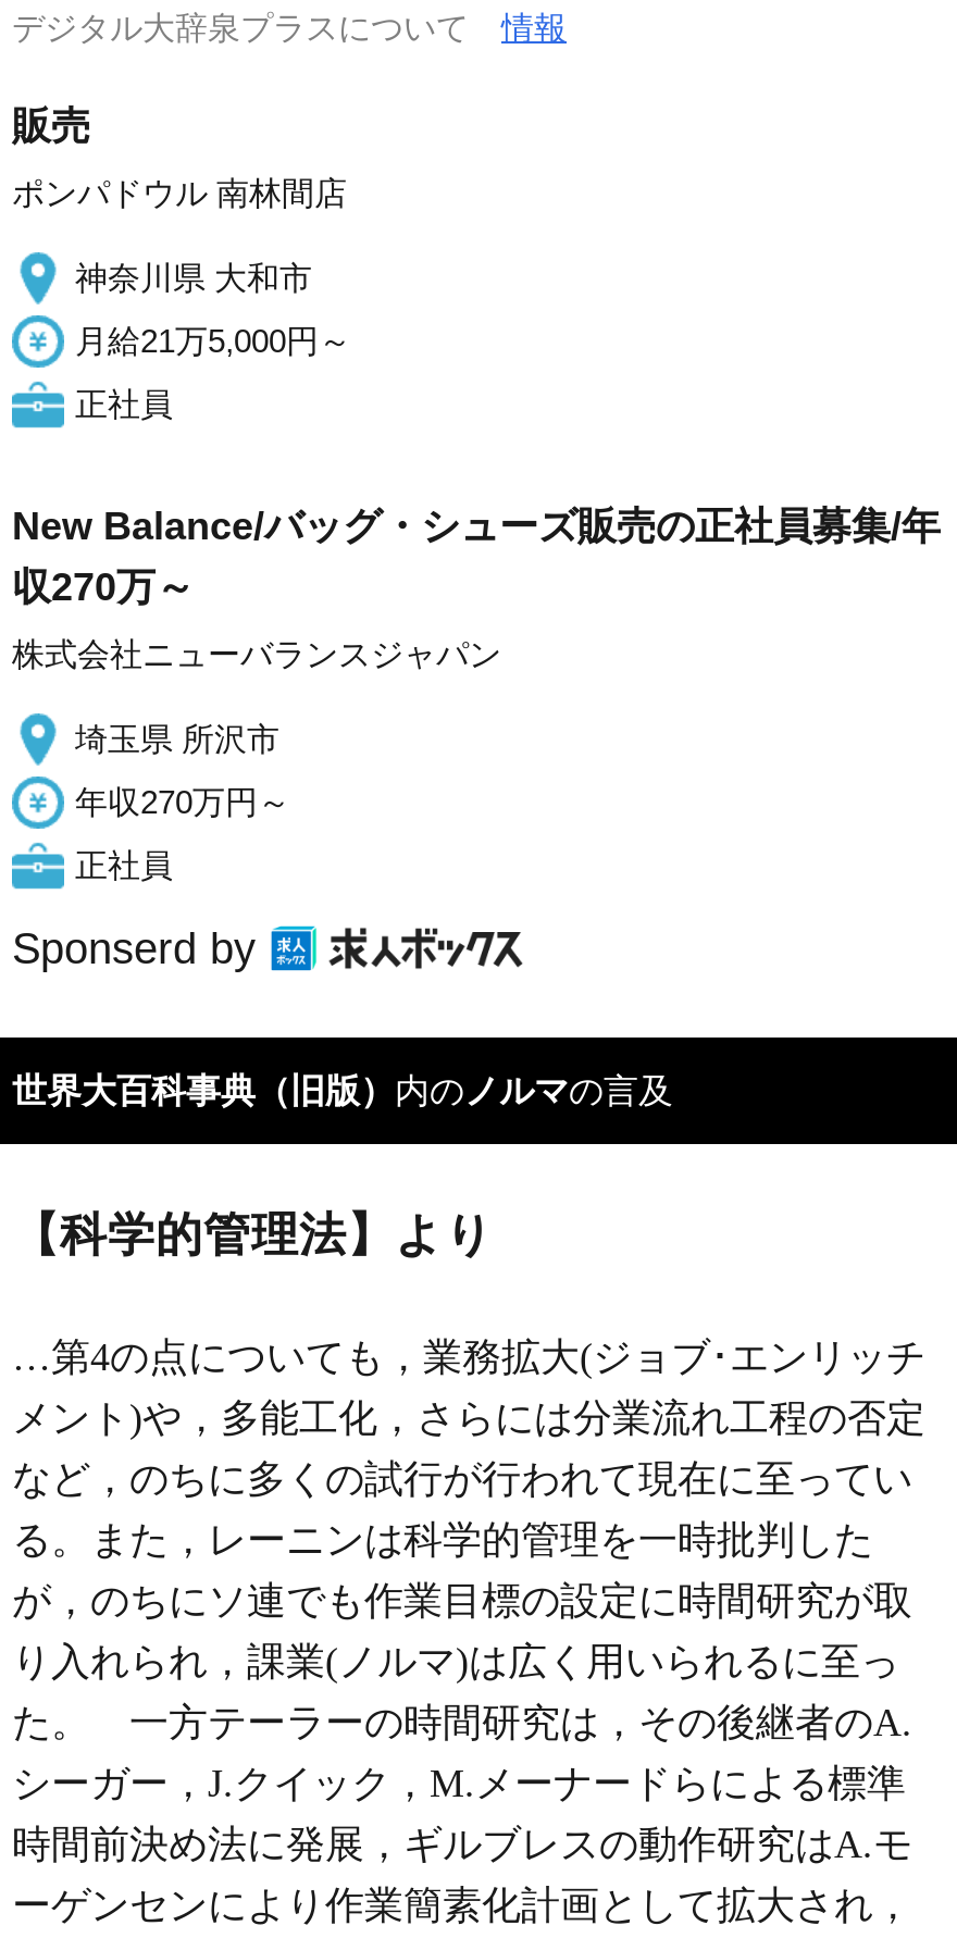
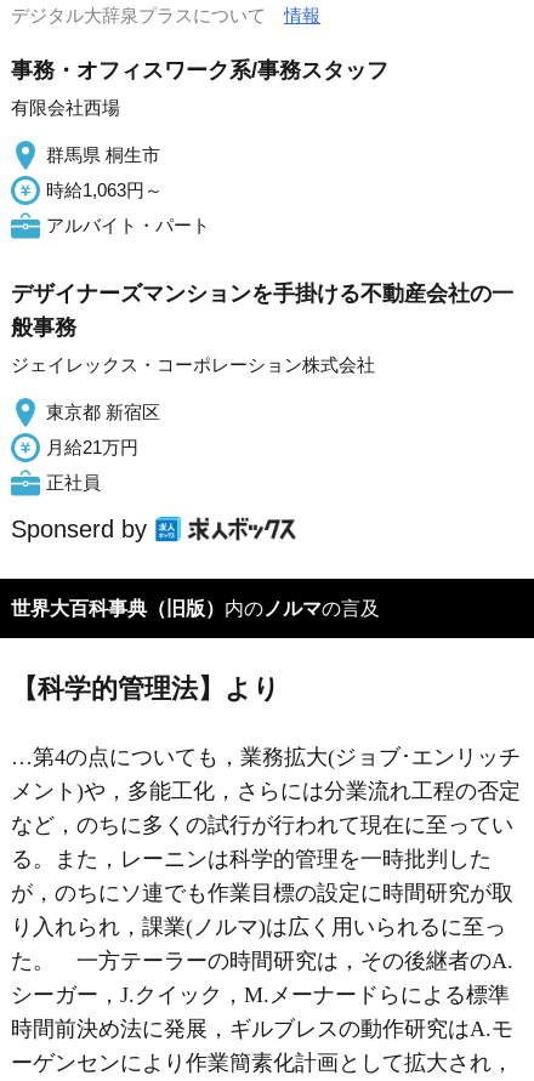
[12,103,90,147] 販売 -> [11,58,388,82] 事務・オフィスワーク系/事務スタッフ
[12,173,347,210] ポンパドウル 南林間店 -> [11,96,120,117] 有限会社西場
[75,258,312,295] 神奈川県 大和市 -> [46,144,160,164] 群馬県 桐生市
[75,321,351,358] 月給21万5,000円～ -> [46,179,163,200] 時給1,063円～
[75,384,173,421] 正社員 -> [46,214,210,235] アルバイト・パート
[12,504,941,608] New Balance/バッグ・シューズ販売の正社員募集/年 | 収270万～ -> [11,281,513,339] デザイナーズマンションを手掛ける不動産会社の一 | 般事務
[12,634,501,671] 株式会社ニューバランスジャパン -> [11,354,375,374] ジェイレックス・コーポレーション株式会社
[75,719,279,756] 埼玉県 所沢市 -> [46,401,160,422] 東京都 新宿区
[75,782,290,819] 年収270万円～ -> [46,436,138,457] 月給21万円

